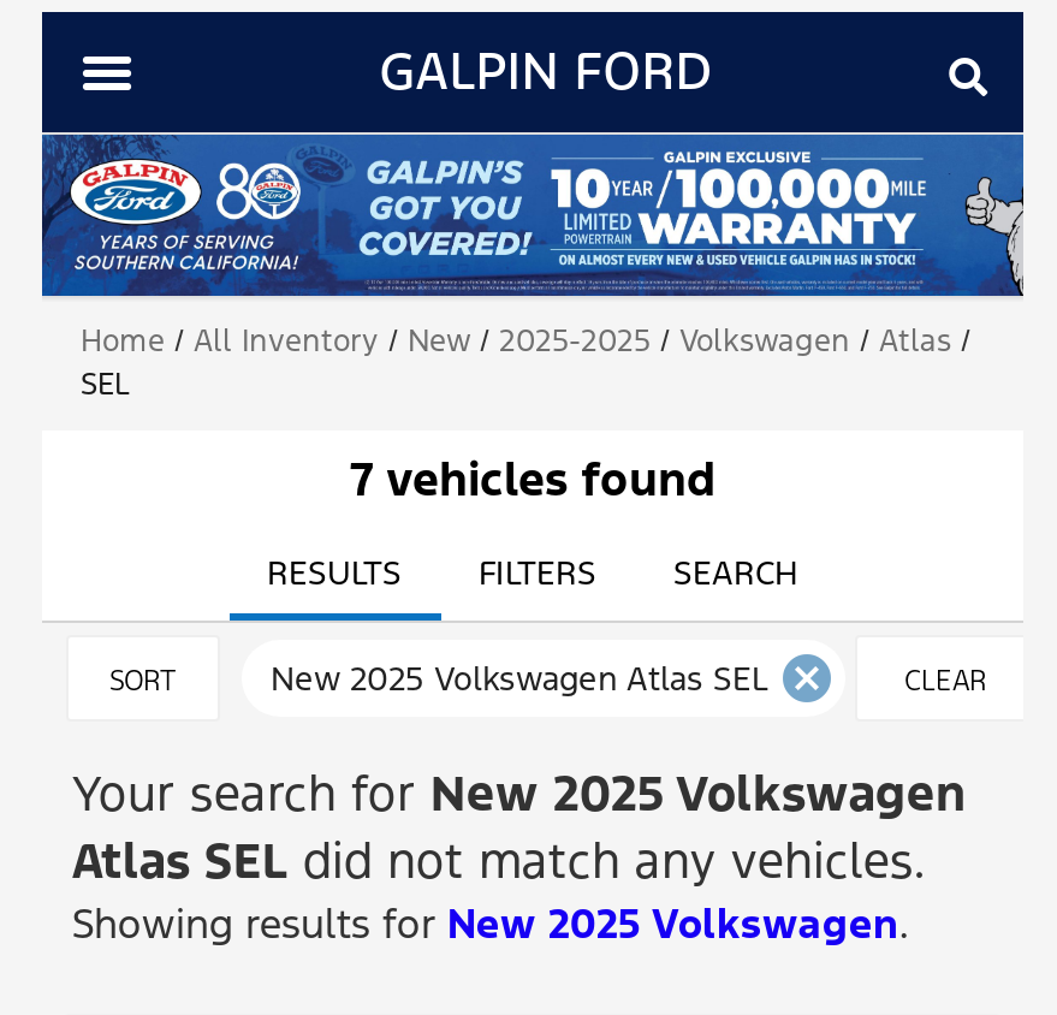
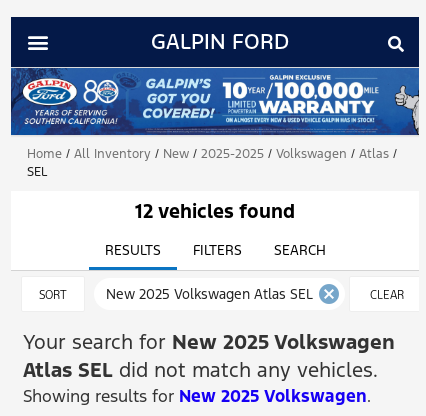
[350,449,715,506] 7 vehicles found -> [135,198,295,222] 12 vehicles found

